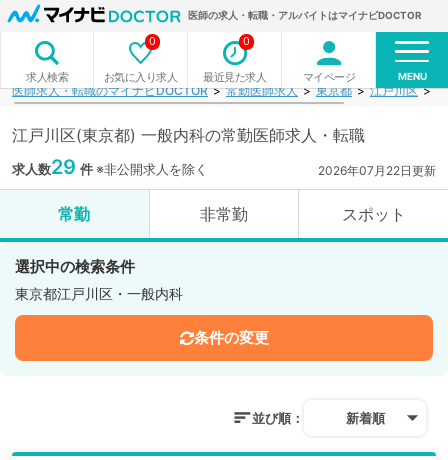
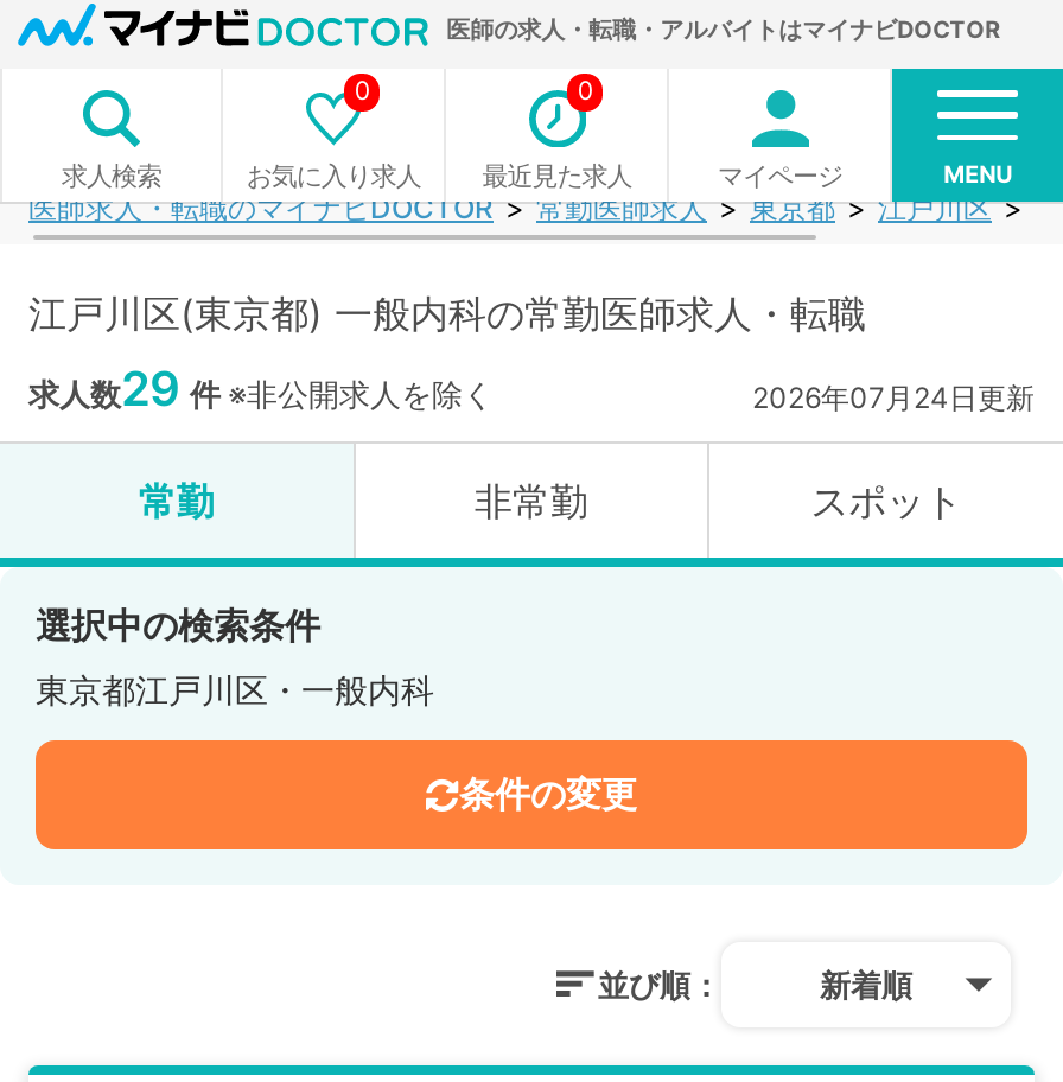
[318,163,436,178] 2026年07月22日更新 -> [752,380,1035,415] 2026年07月24日更新

